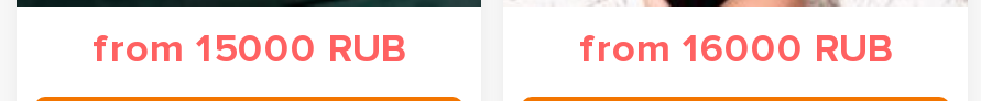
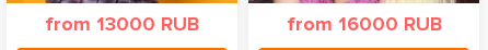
[92,25,405,73] from 15000 RUB -> [45,12,199,36] from 13000 RUB

